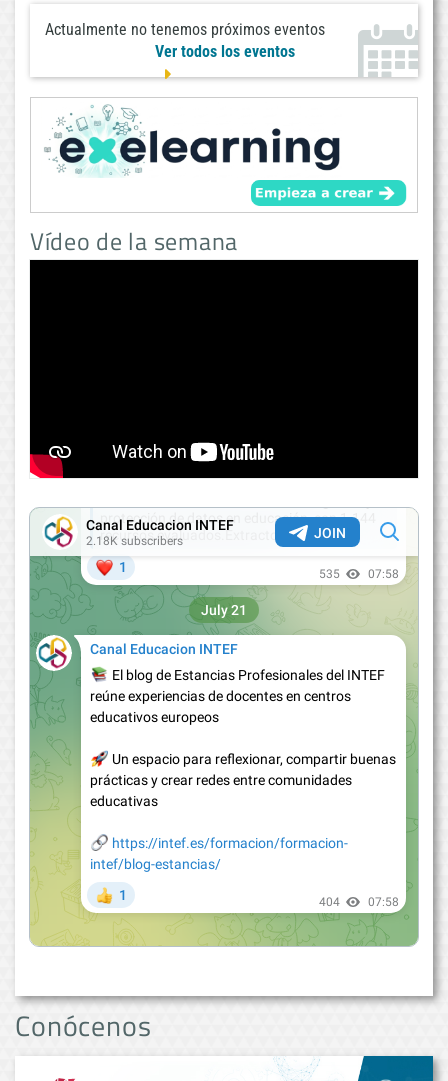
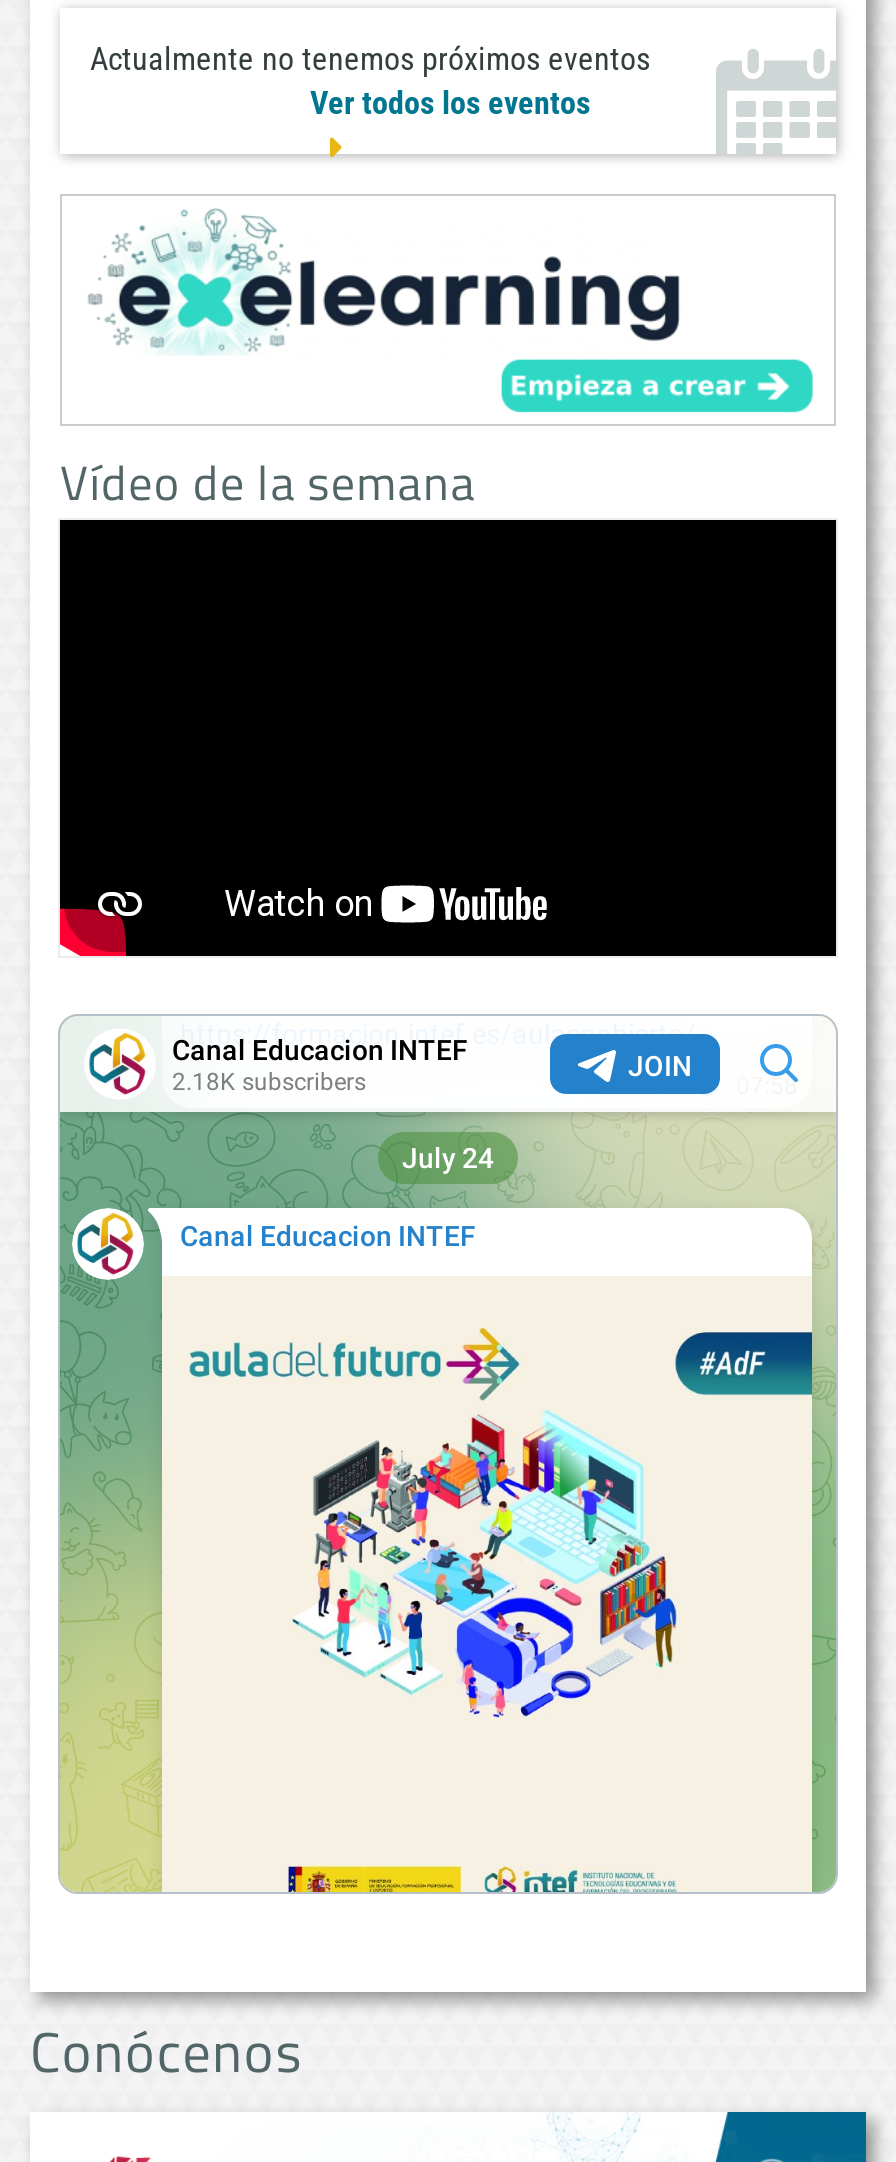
[35,556,407,873] [image] -> [70,1110,814,1742] [image]
[82,887,406,947] [image] -> [162,1778,814,1894] [image]

